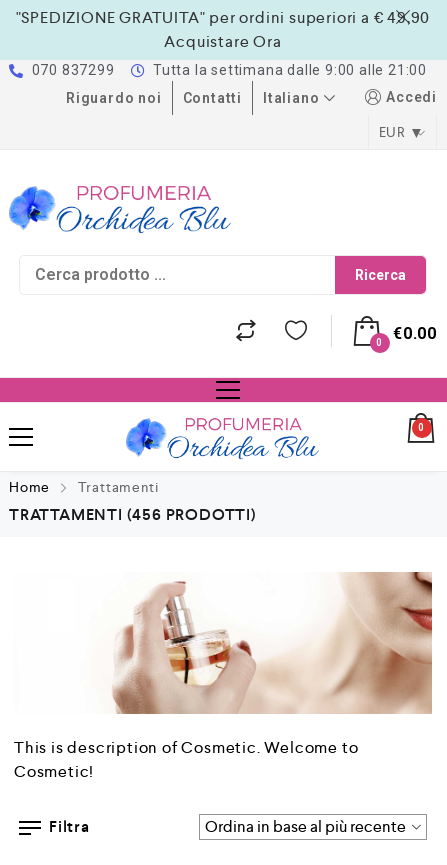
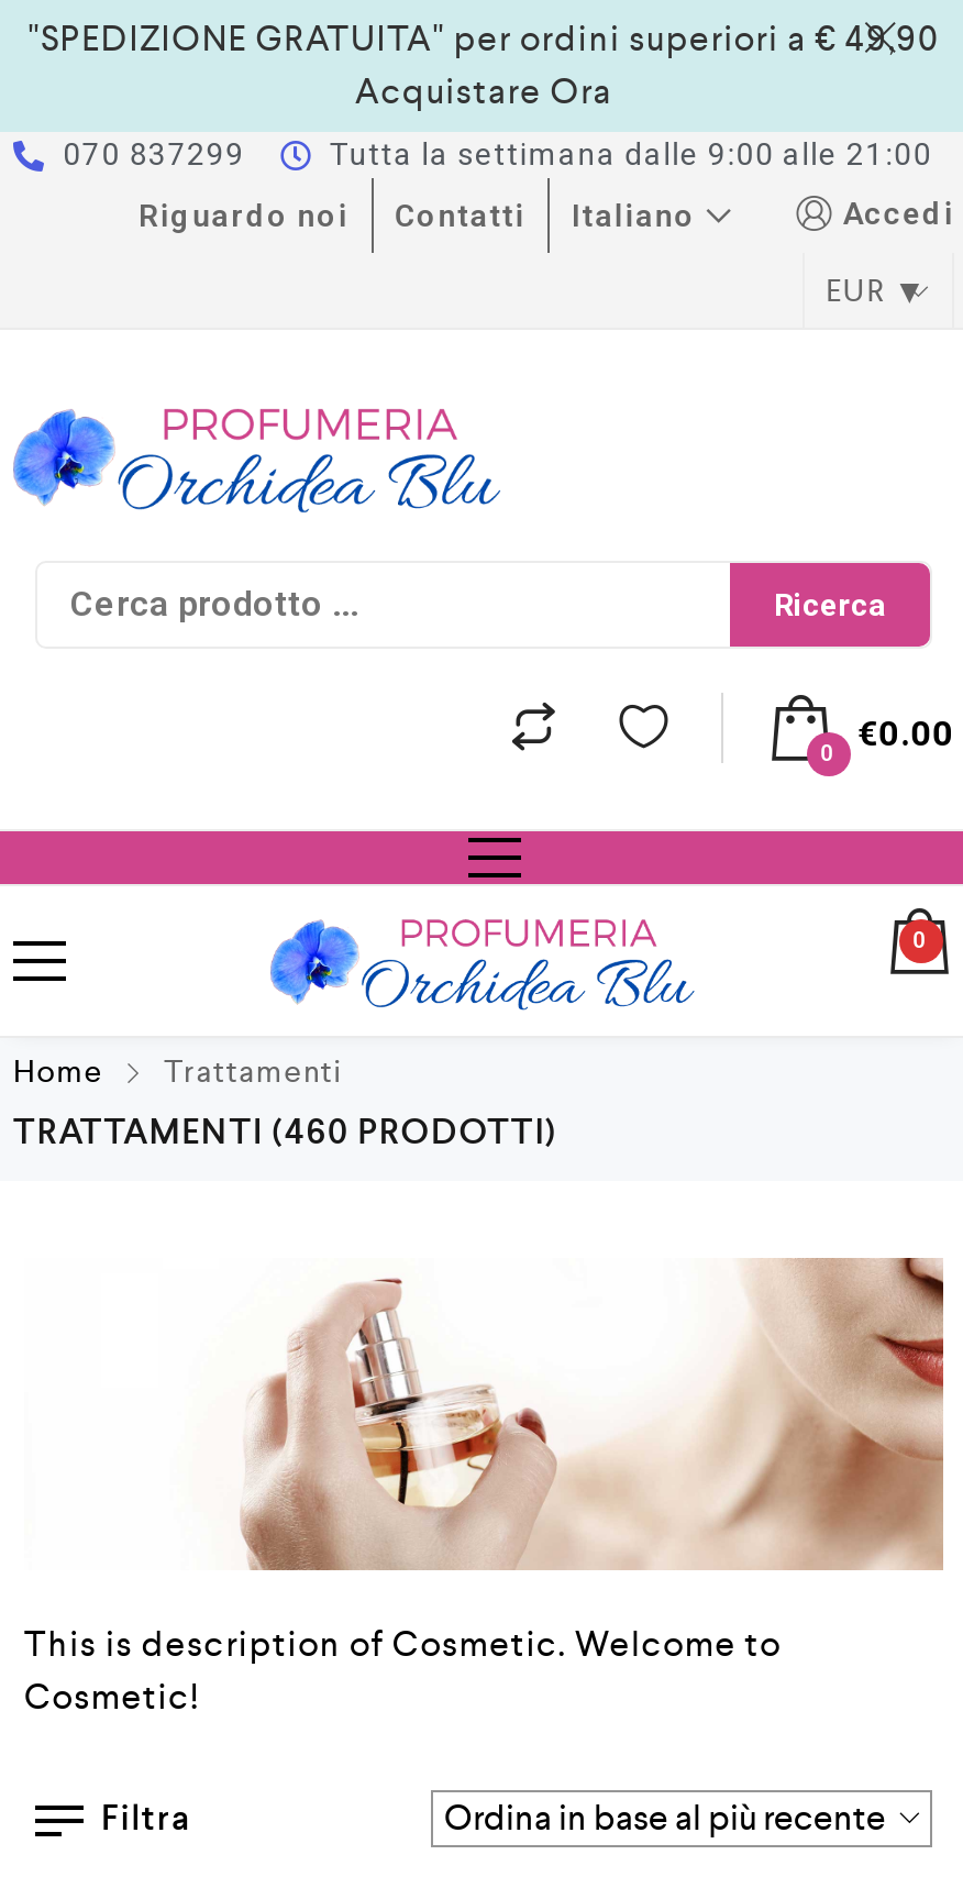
[9,504,257,525] TRATTAMENTI (456 PRODOTTI) -> [13,1108,558,1155] TRATTAMENTI (460 PRODOTTI)

